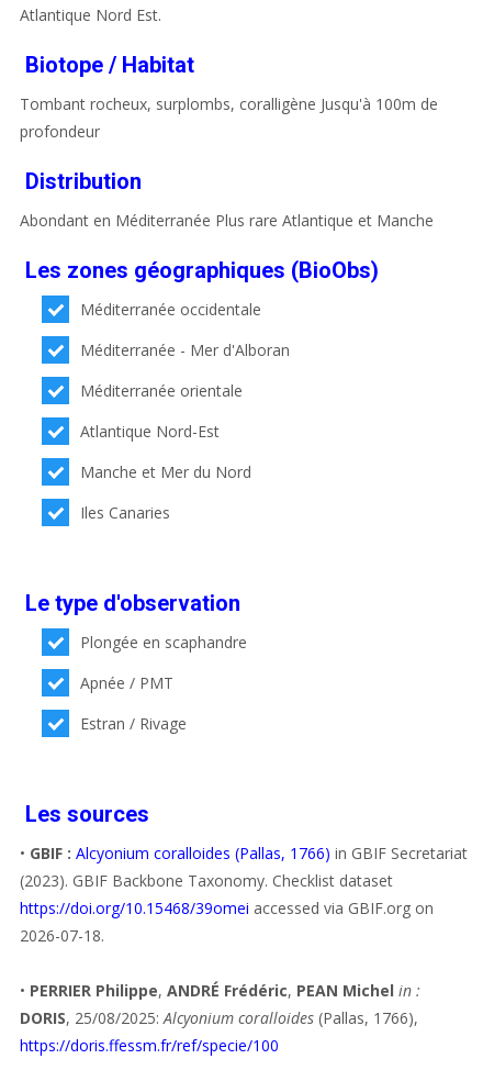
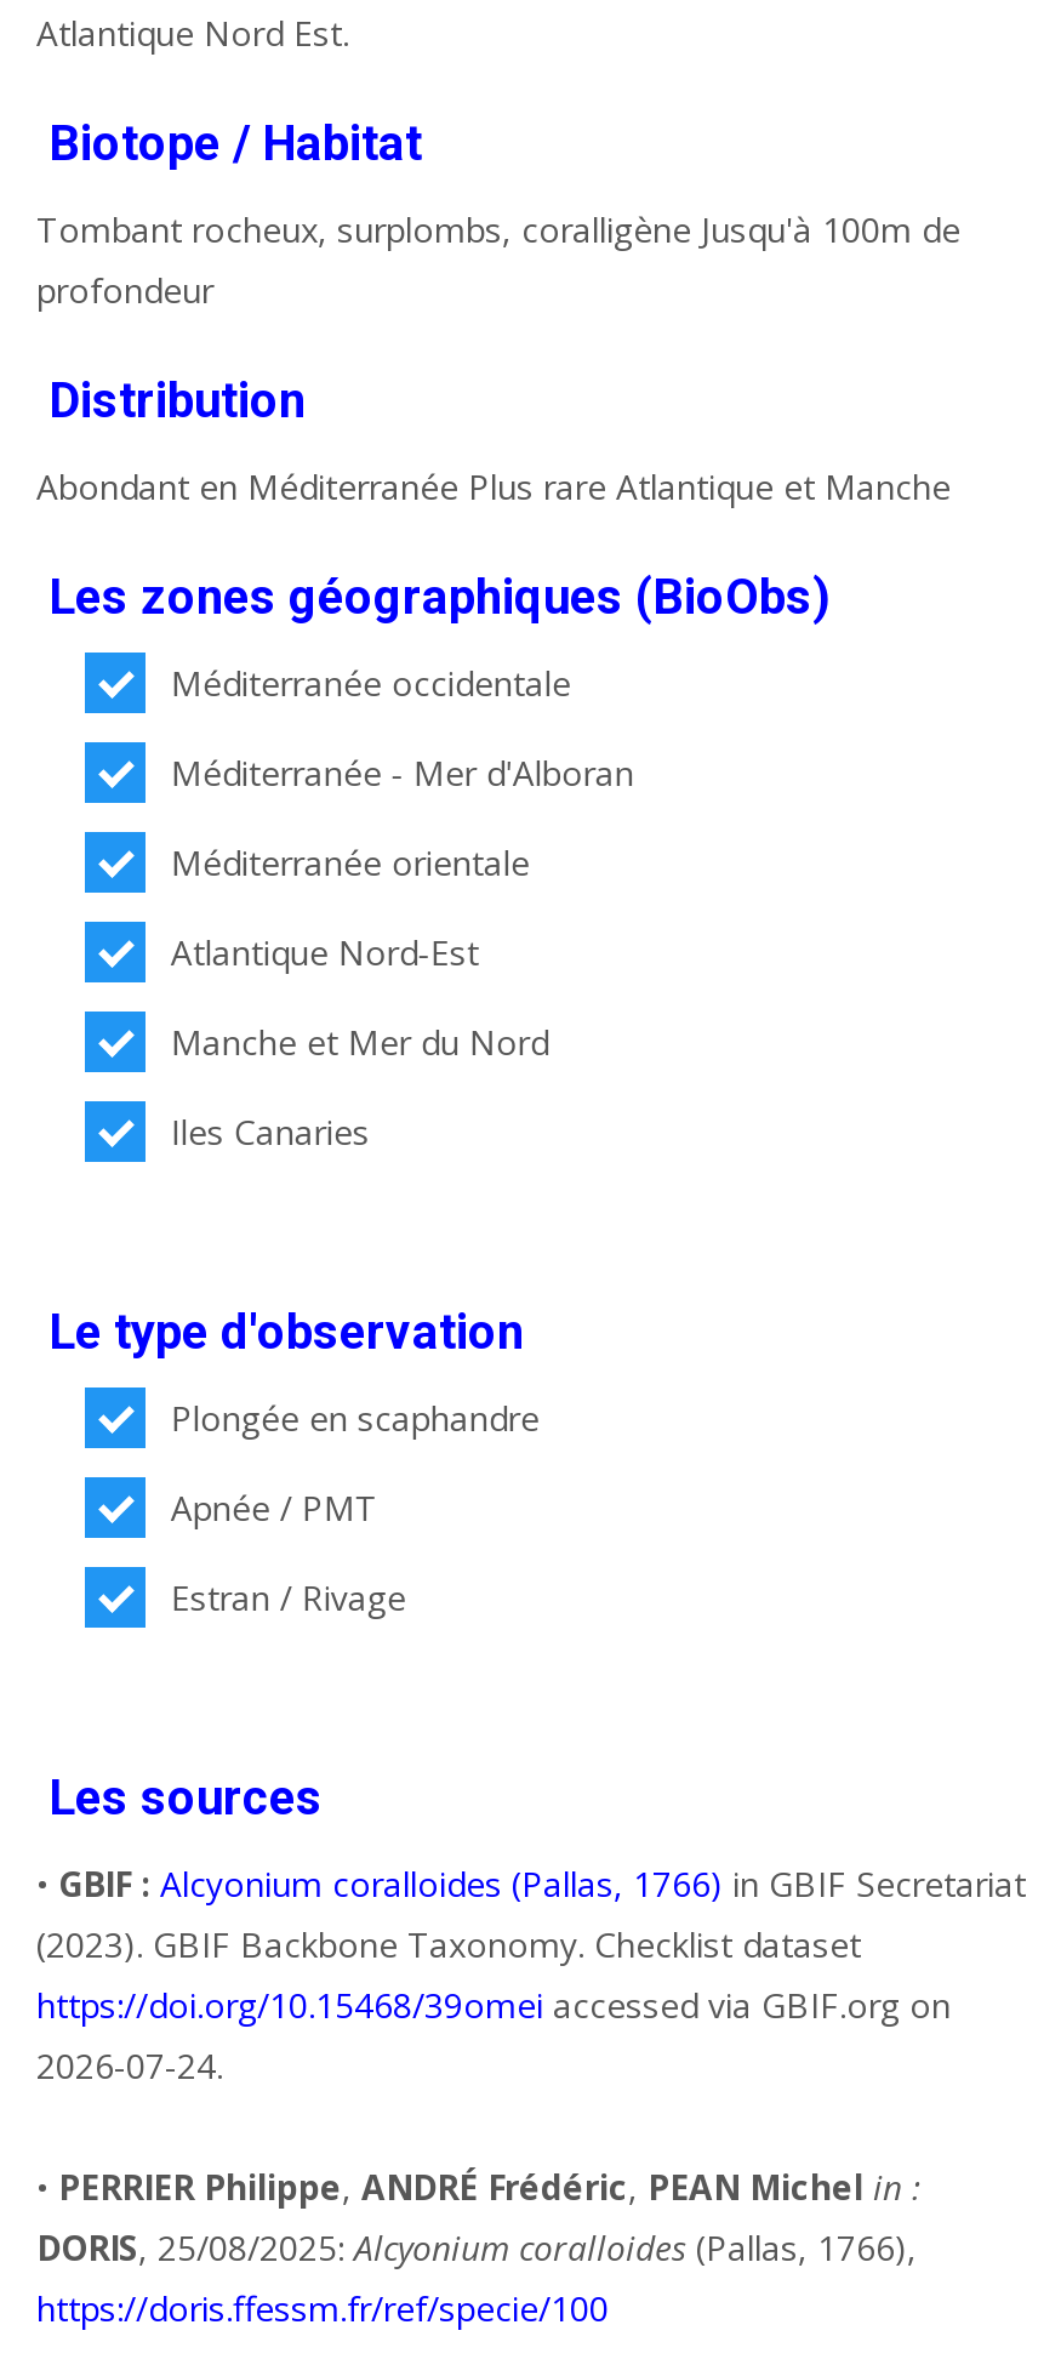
[20,925,104,946] 2026-07-18. -> [36,2042,223,2089] 2026-07-24.

